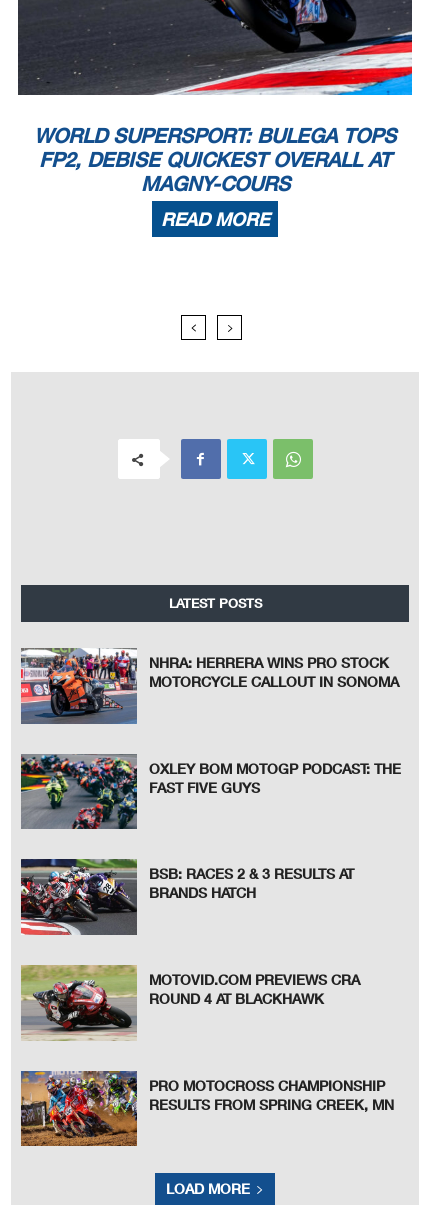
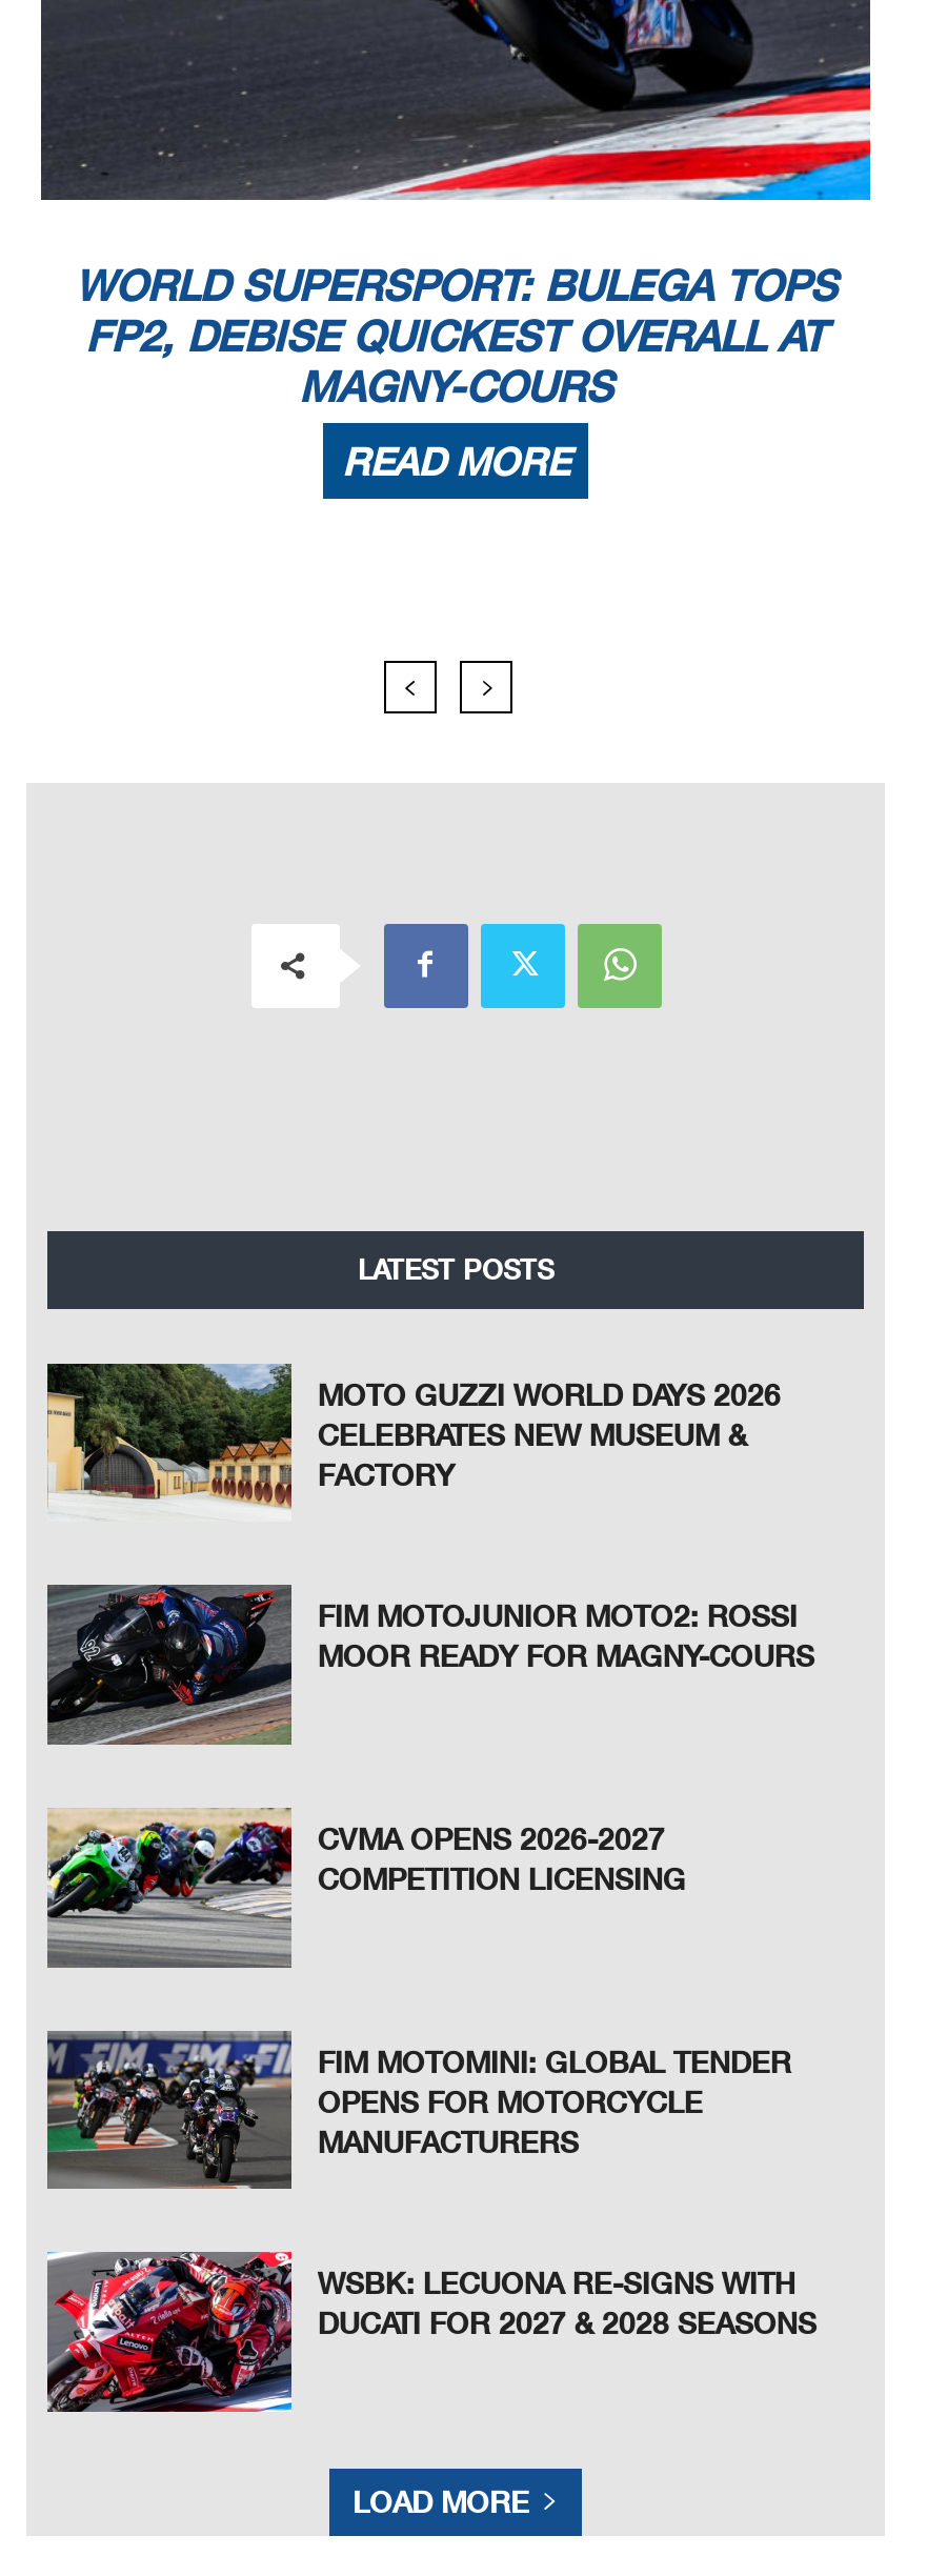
[20,648,399,725] [image] | NHRA: HERRERA WINS PRO STOCK | MOTORCYCLE CALLOUT IN SONOMA -> [45,1362,781,1524] [image] | MOTO GUZZI WORLD DAYS 2026 | CELEBRATES NEW MUSEUM & | FACTORY
[21,754,401,830] [image] | OXLEY BOM MOTOGP PODCAST: THE | FAST FIVE GUYS -> [47,1585,814,1745] [image] | FIM MOTOJUNIOR MOTO2: ROSSI | MOOR READY FOR MAGNY-COURS
[20,858,354,936] [image] | BSB: RACES 2 & 3 RESULTS AT | BRANDS HATCH -> [45,1808,686,1970] [image] | CVMA OPENS 2026-2027 | COMPETITION LICENSING
[21,965,360,1041] [image] | MOTOVID.COM PREVIEWS CRA | ROUND 4 AT BLACKHAWK -> [45,2031,791,2191] [image] | FIM MOTOMINI: GLOBAL TENDER | OPENS FOR MOTORCYCLE | MANUFACTURERS
[20,1070,394,1147] [image] | PRO MOTOCROSS CHAMPIONSHIP | RESULTS FROM SPRING CREEK, MN -> [47,2250,816,2414] [image] | WSBK: LECUONA RE-SIGNS WITH | DUCATI FOR 2027 & 2028 SEASONS

